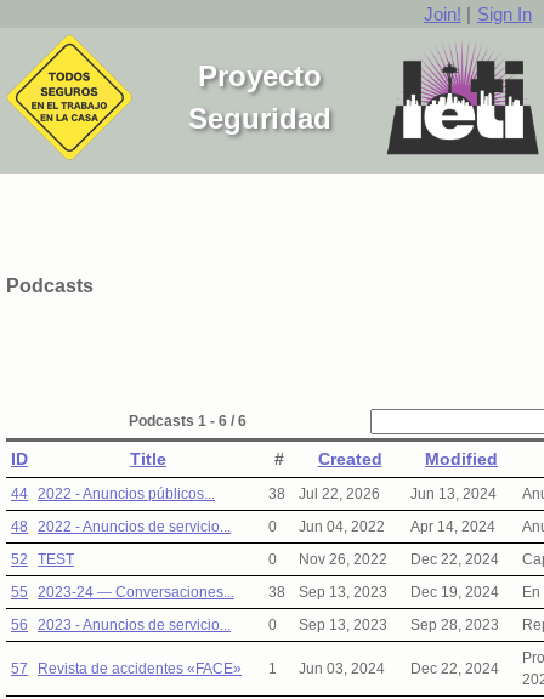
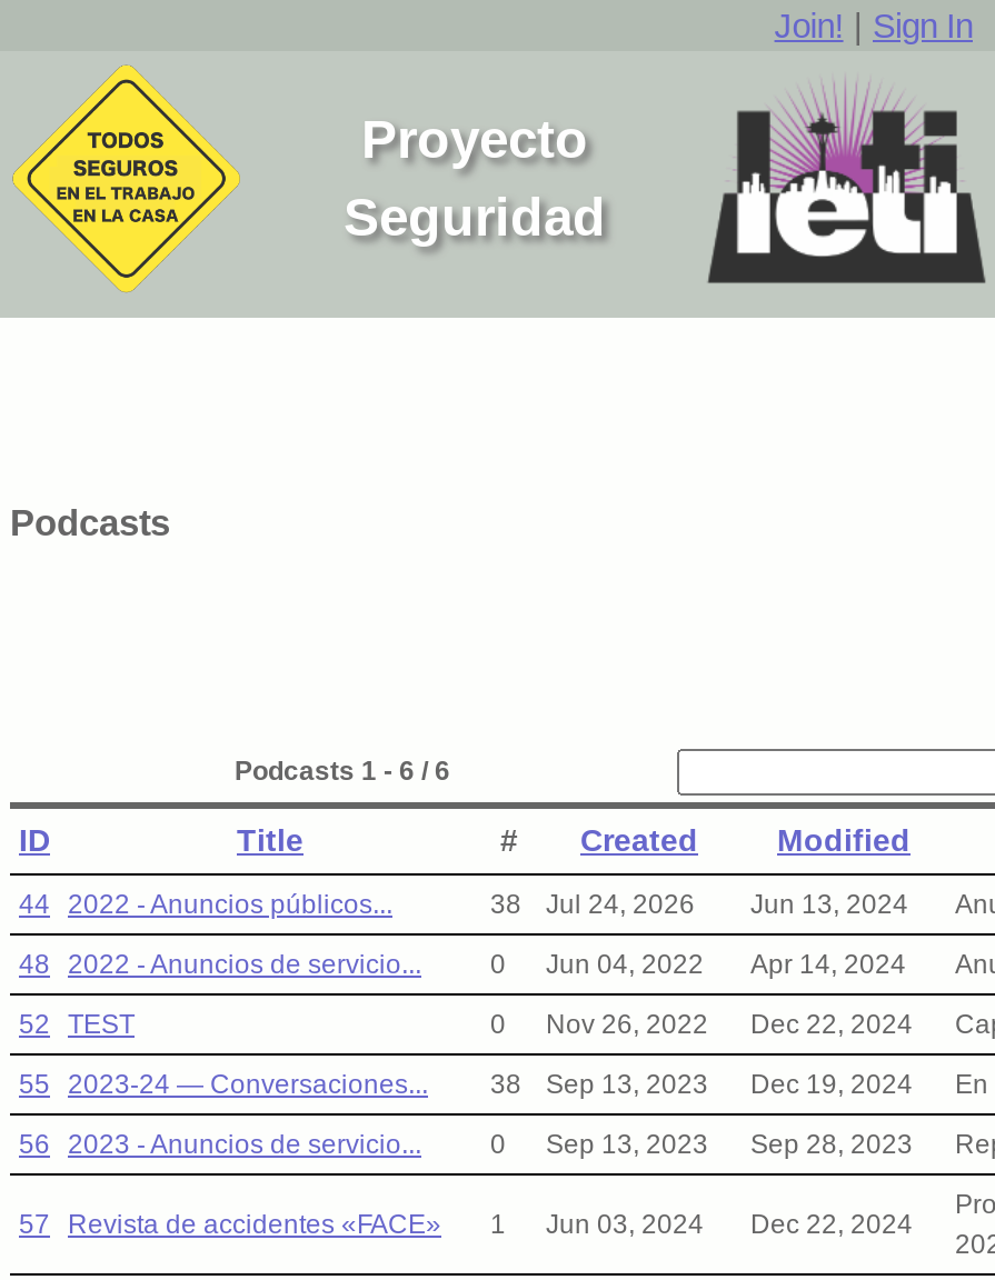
[299,485,380,502] Jul 22, 2026 -> [546,888,695,920] Jul 24, 2026

